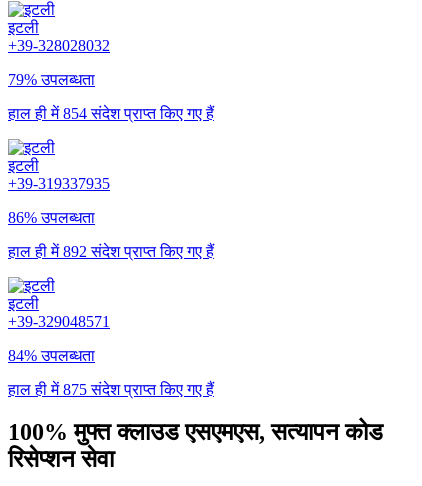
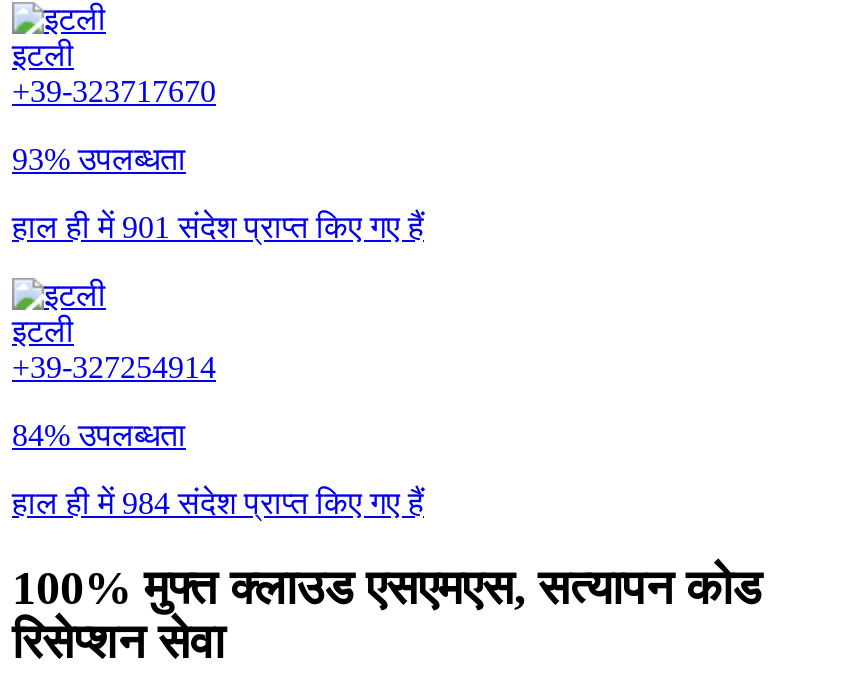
[8,37,110,54] +39-328028032 -> [12,74,216,108] +39-323717670
[8,71,95,88] 79% उपलब्धता -> [12,142,186,176] 93% उपलब्धता
[8,105,214,122] हाल ही में 854 संदेश प्राप्त किए गए हैं -> [12,210,424,244] हाल ही में 901 संदेश प्राप्त किए गए हैं
[8,175,214,330] +39-319337935 | 86% उपलब्धता | हाल ही में 892 संदेश प्राप्त किए गए हैं | इटली | +39-329048571 -> [12,350,216,384] +39-327254914
[8,381,214,398] हाल ही में 875 संदेश प्राप्त किए गए हैं -> [12,486,424,520] हाल ही में 984 संदेश प्राप्त किए गए हैं

